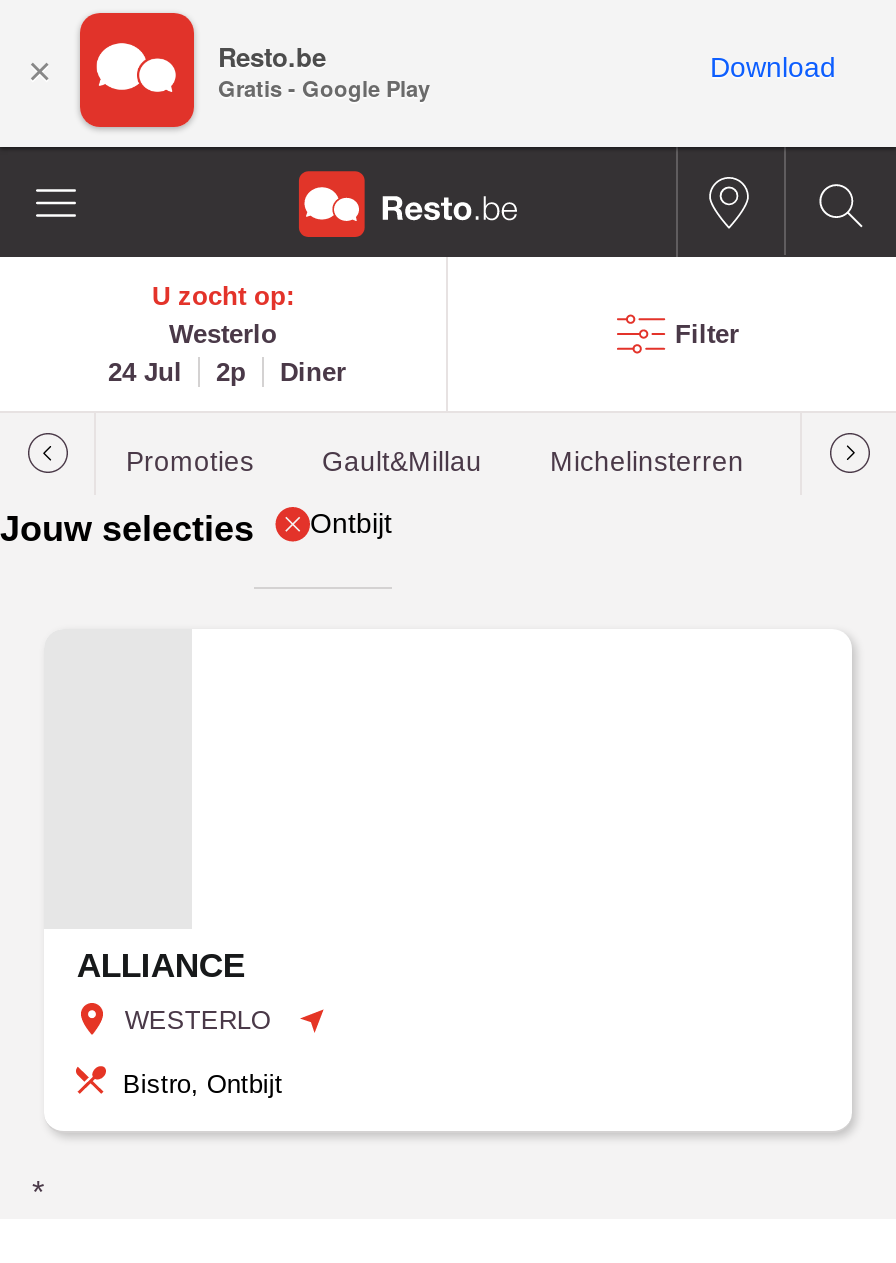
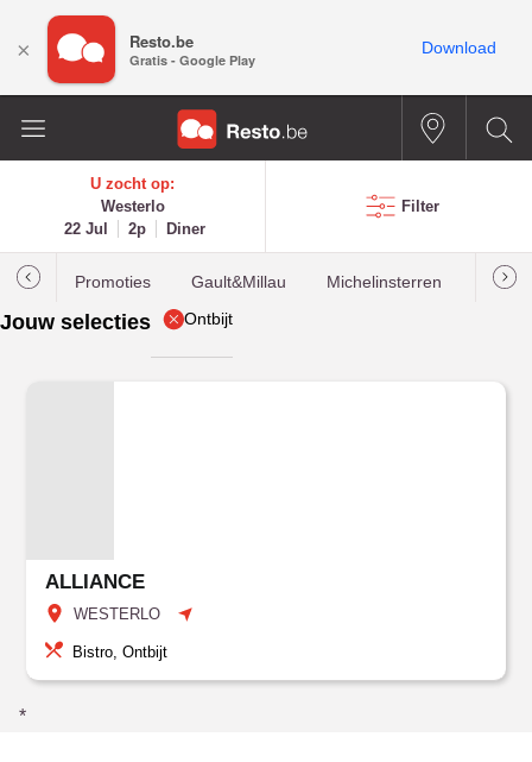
[108,357,346,387] 24 Jul 2p Diner -> [64,220,205,238] 22 Jul 2p Diner

